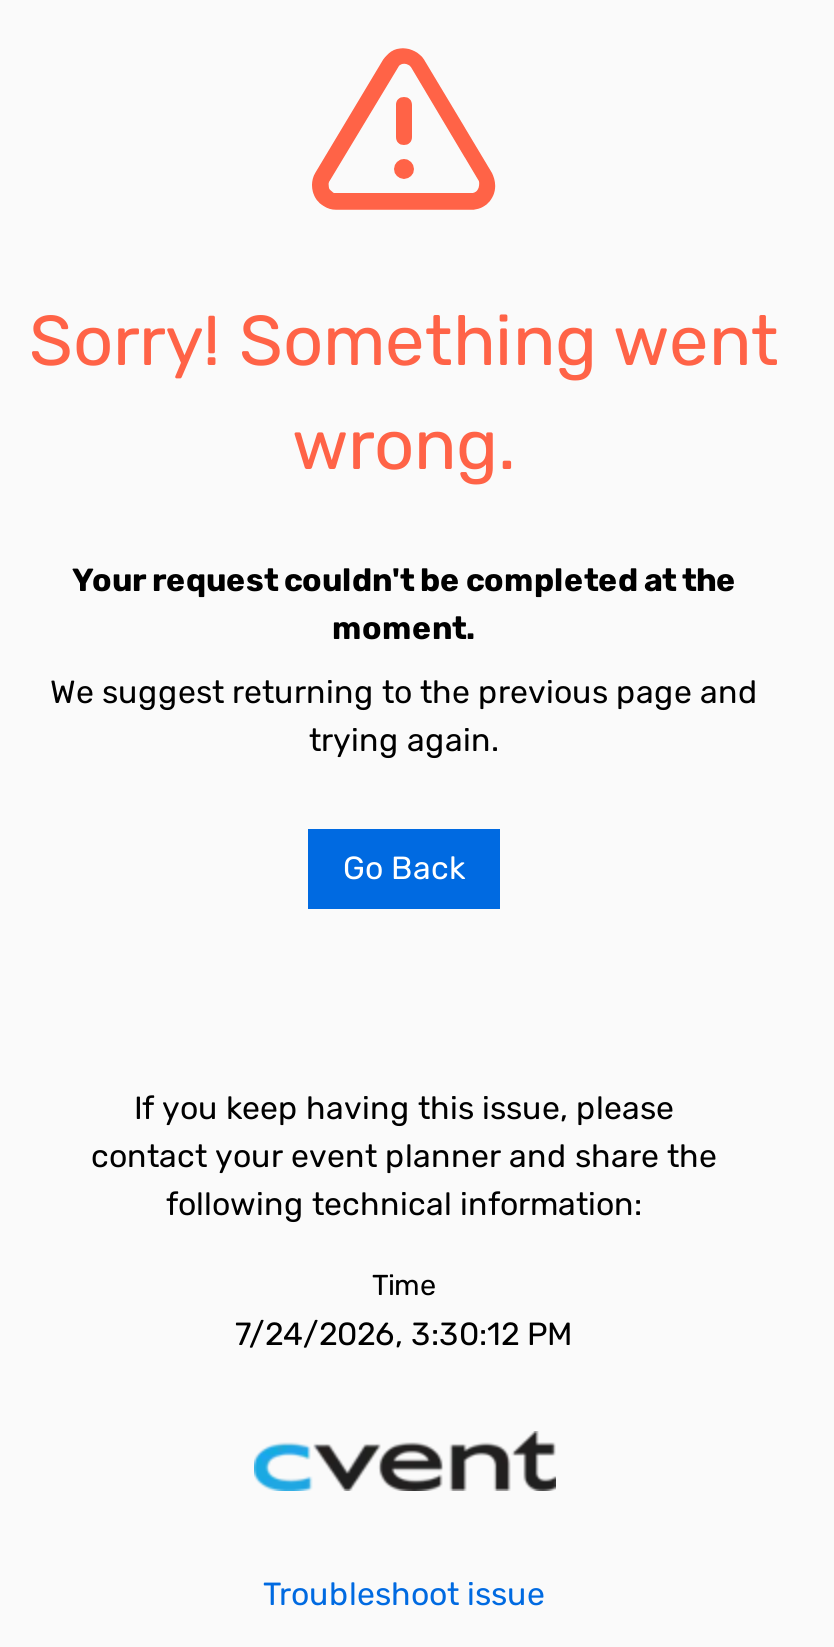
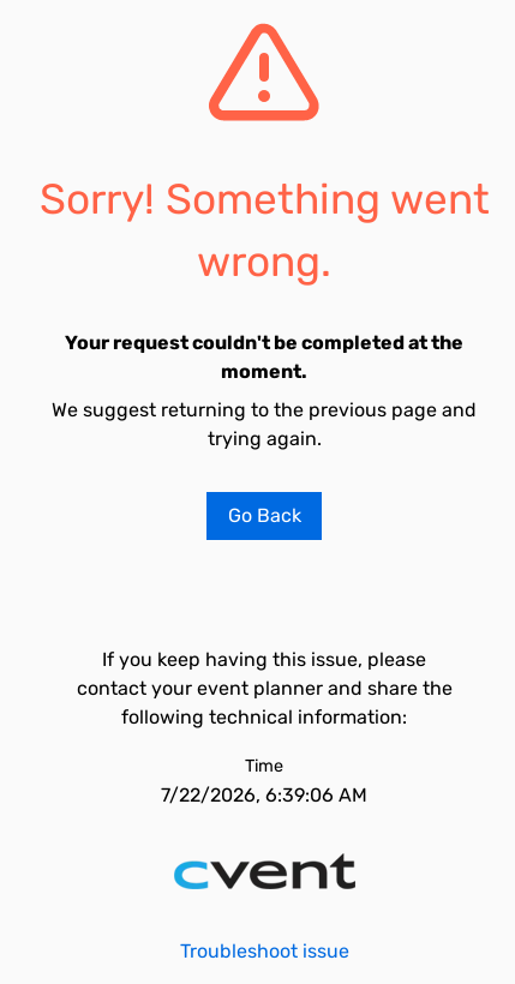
[235,1315,573,1353] 7/24/2026, 3:30:12 PM -> [161,784,367,806] 7/22/2026, 6:39:06 AM

